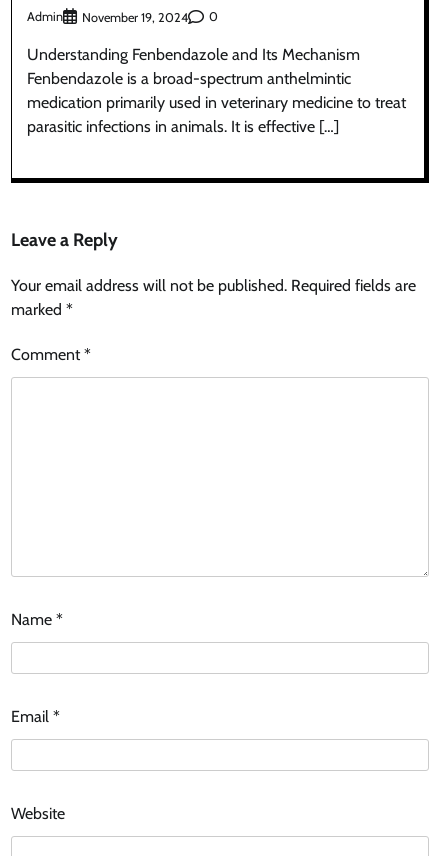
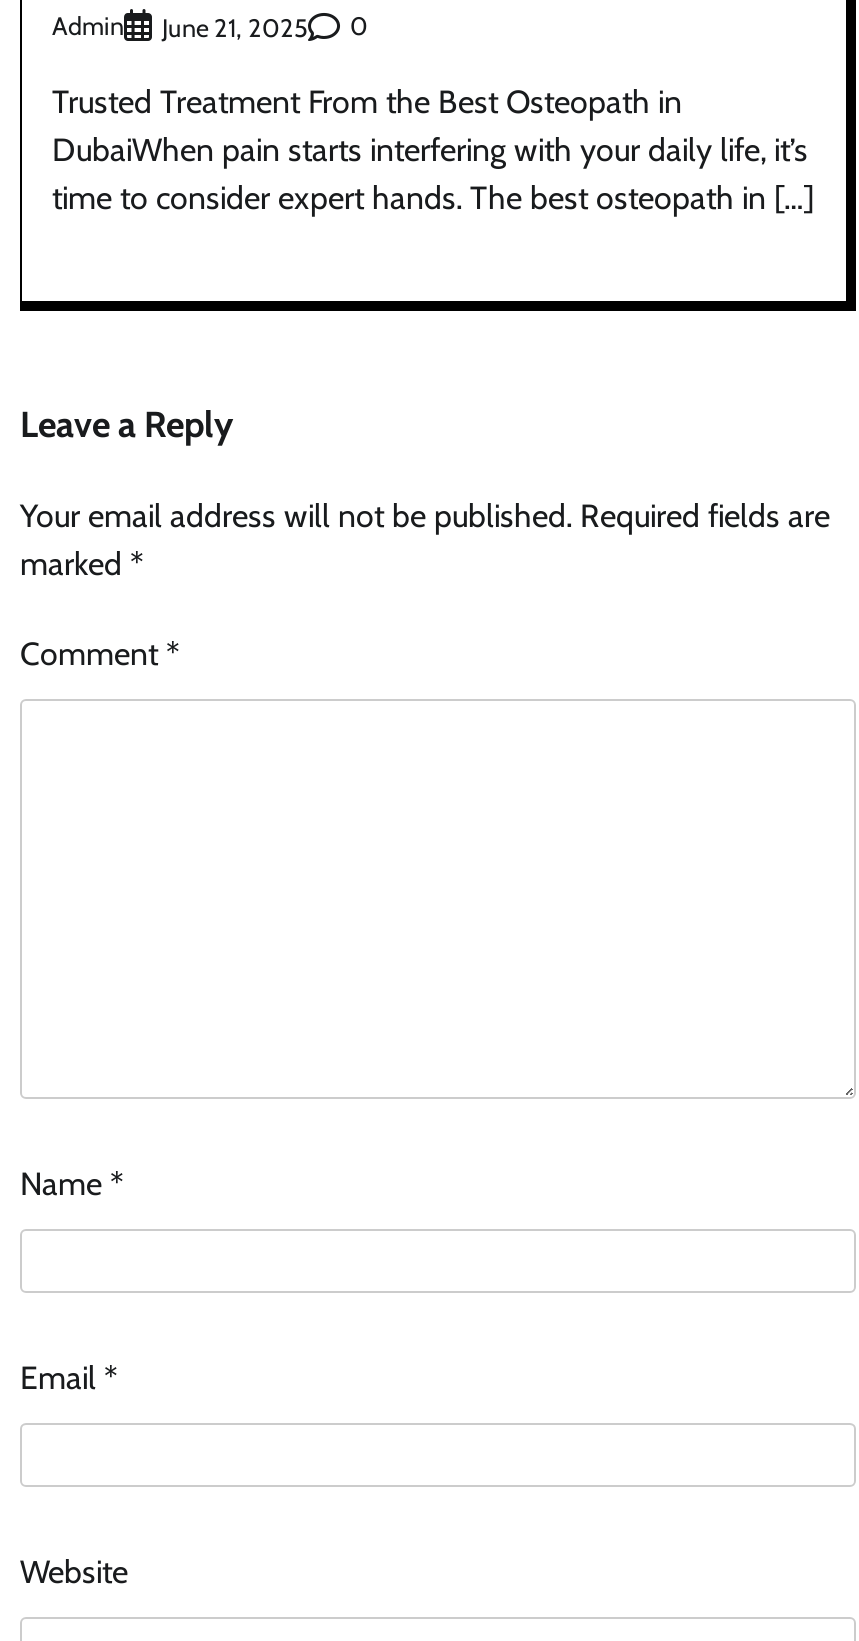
[82,10,188,25] November 19, 2024 -> [162,13,308,43] June 21, 2025
[27,45,406,136] Understanding Fenbendazole and Its Mechanism | Fenbendazole is a broad-spectrum anthelmintic | medication primarily used in veterinary medicine to treat | parasitic infections in animals. It is effective […] -> [52,83,814,217] Trusted Treatment From the Best Osteopath in | DubaiWhen pain starts interfering with your daily life, it’s | time to consider expert hands. The best osteopath in […]

